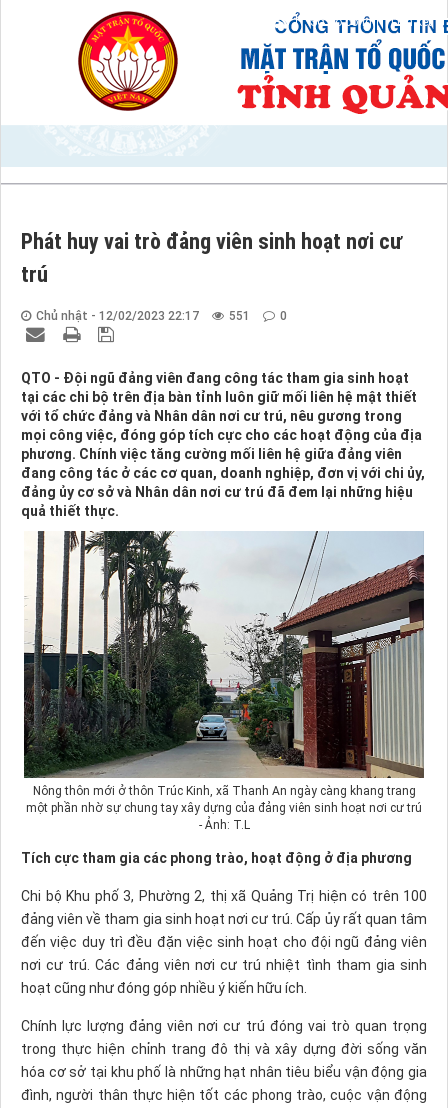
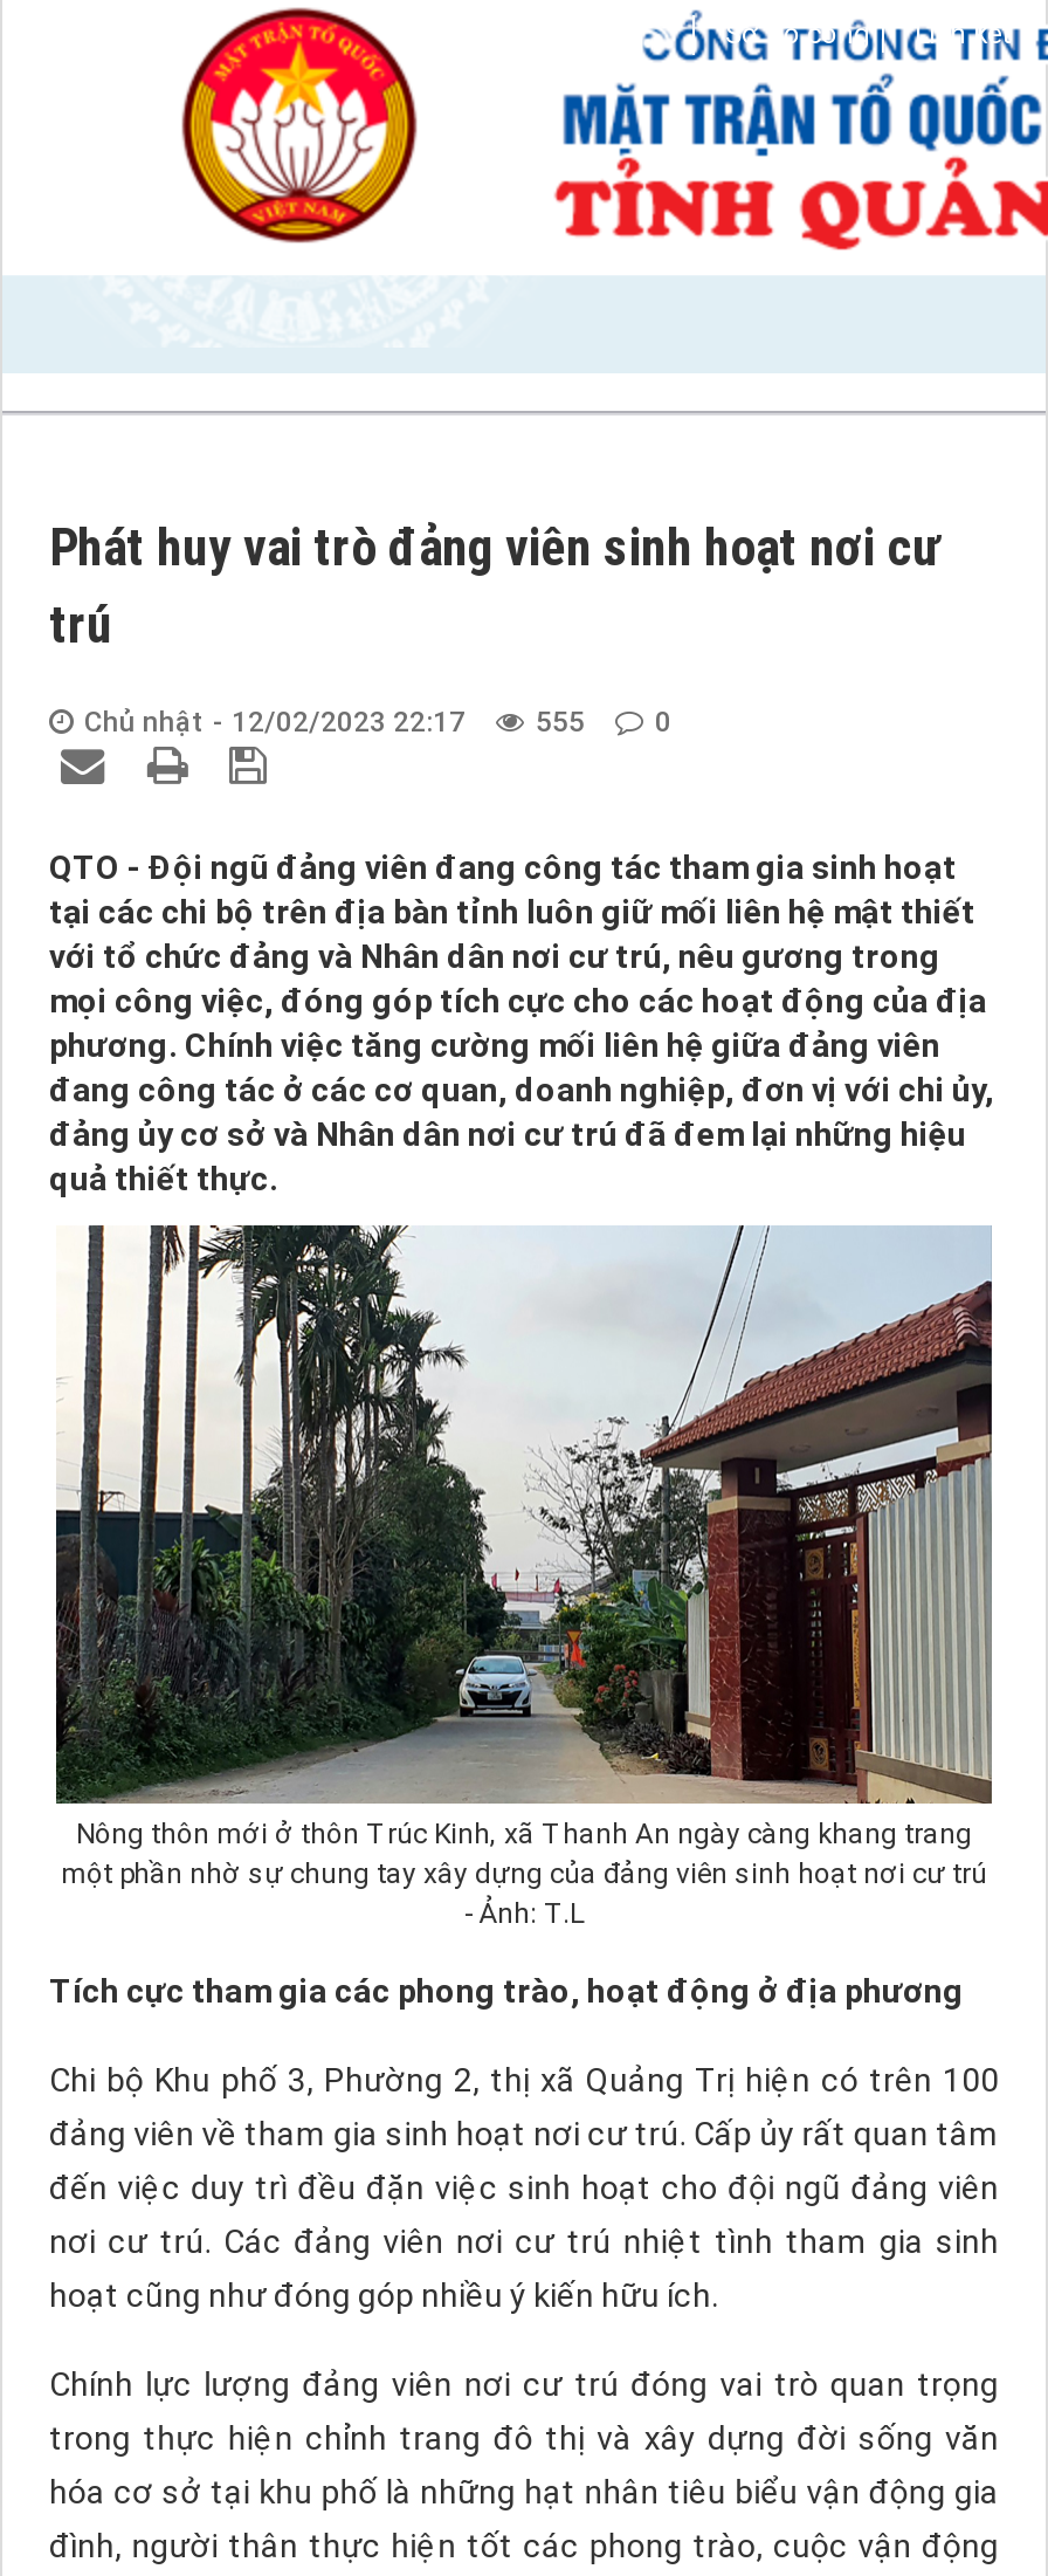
[229,309,250,323] 551 -> [536,706,585,739] 555

